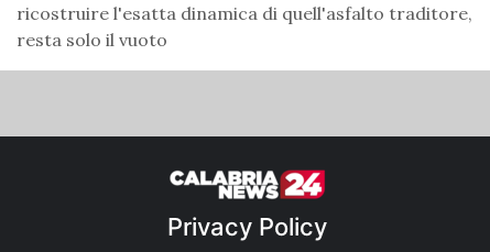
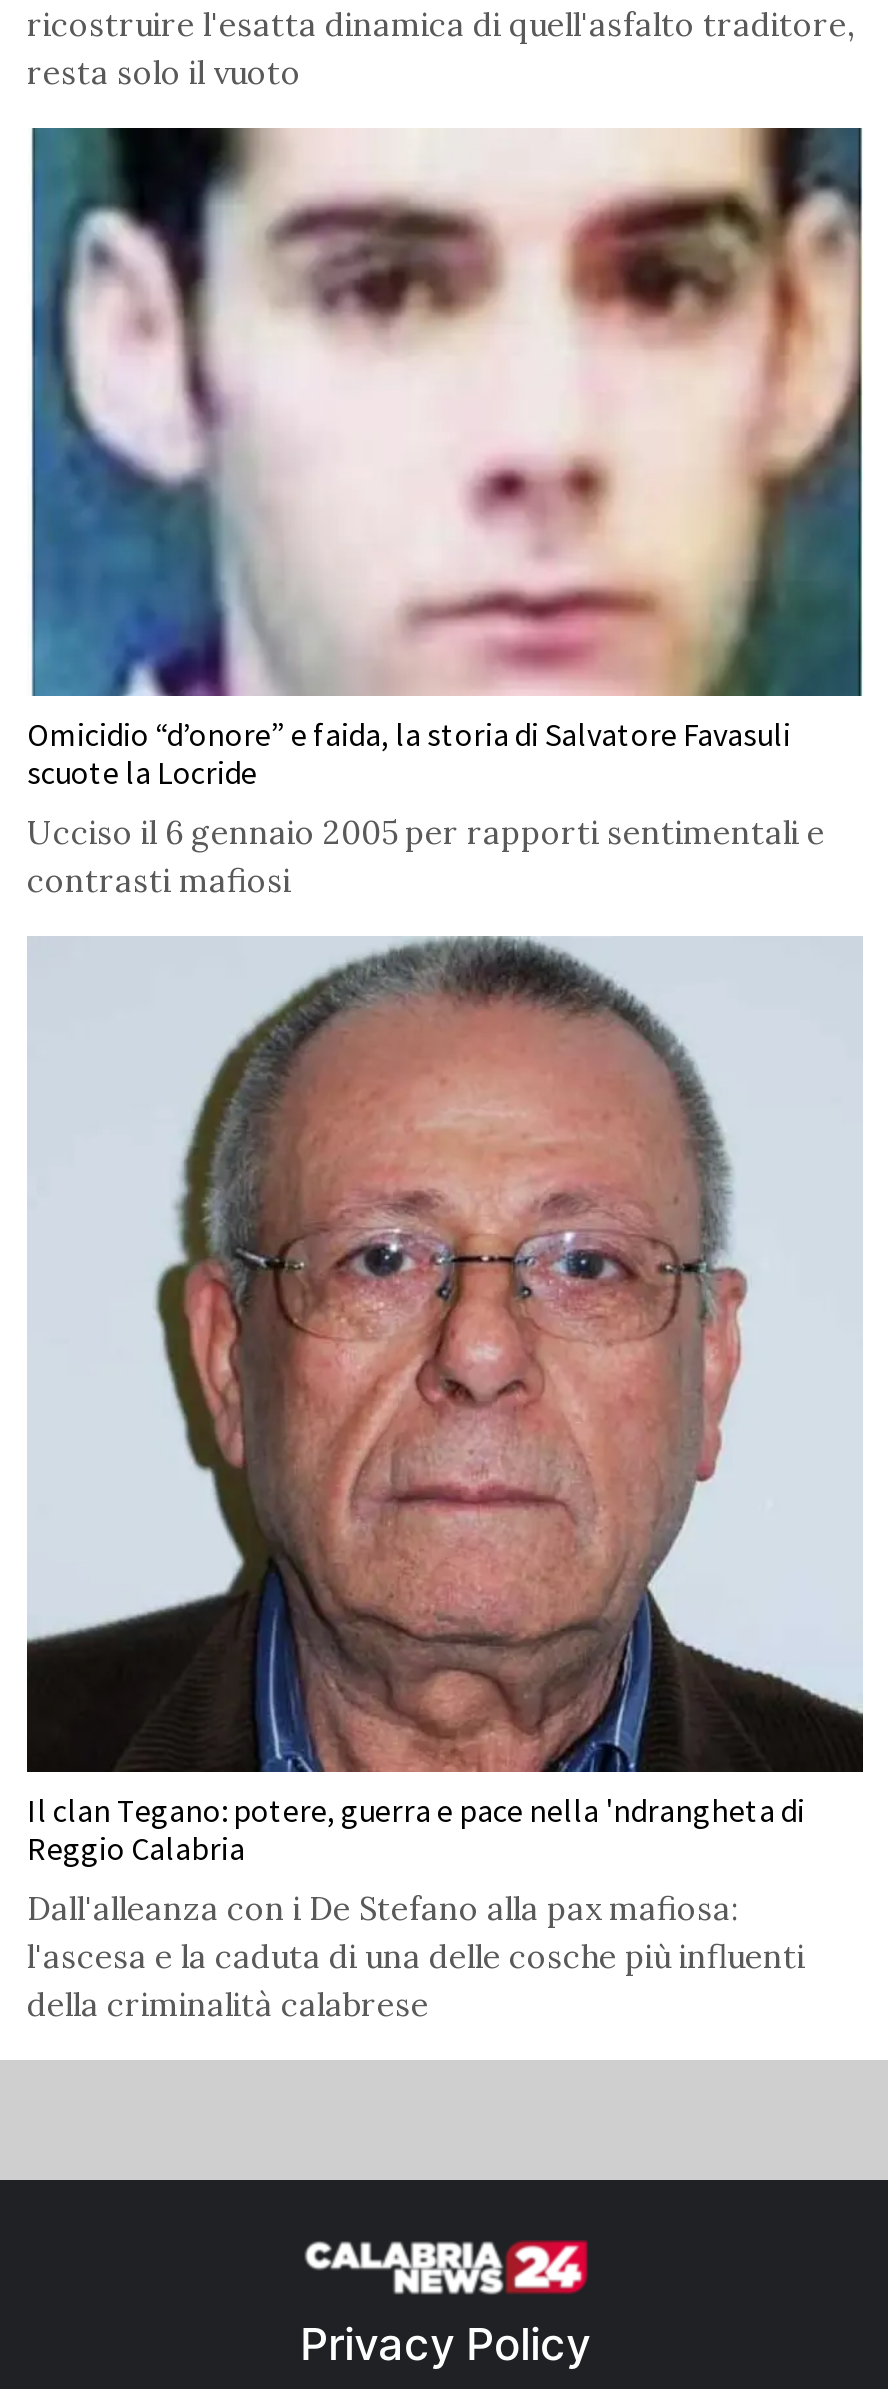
none -> [25,934,865,2024] [image] | Il clan Tegano: potere, guerra e pace nella 'ndrangheta di | Reggio Calabria | Dall'alleanza con i De Stefano alla pax mafiosa: | l'ascesa e la caduta di una delle cosche più influenti | della criminalità calabrese
none -> [27,126,865,900] [image] | Omicidio “d’onore” e faida, la storia di Salvatore Favasuli | scuote la Locride | Ucciso il 6 gennaio 2005 per rapporti sentimentali e | contrasti mafiosi

